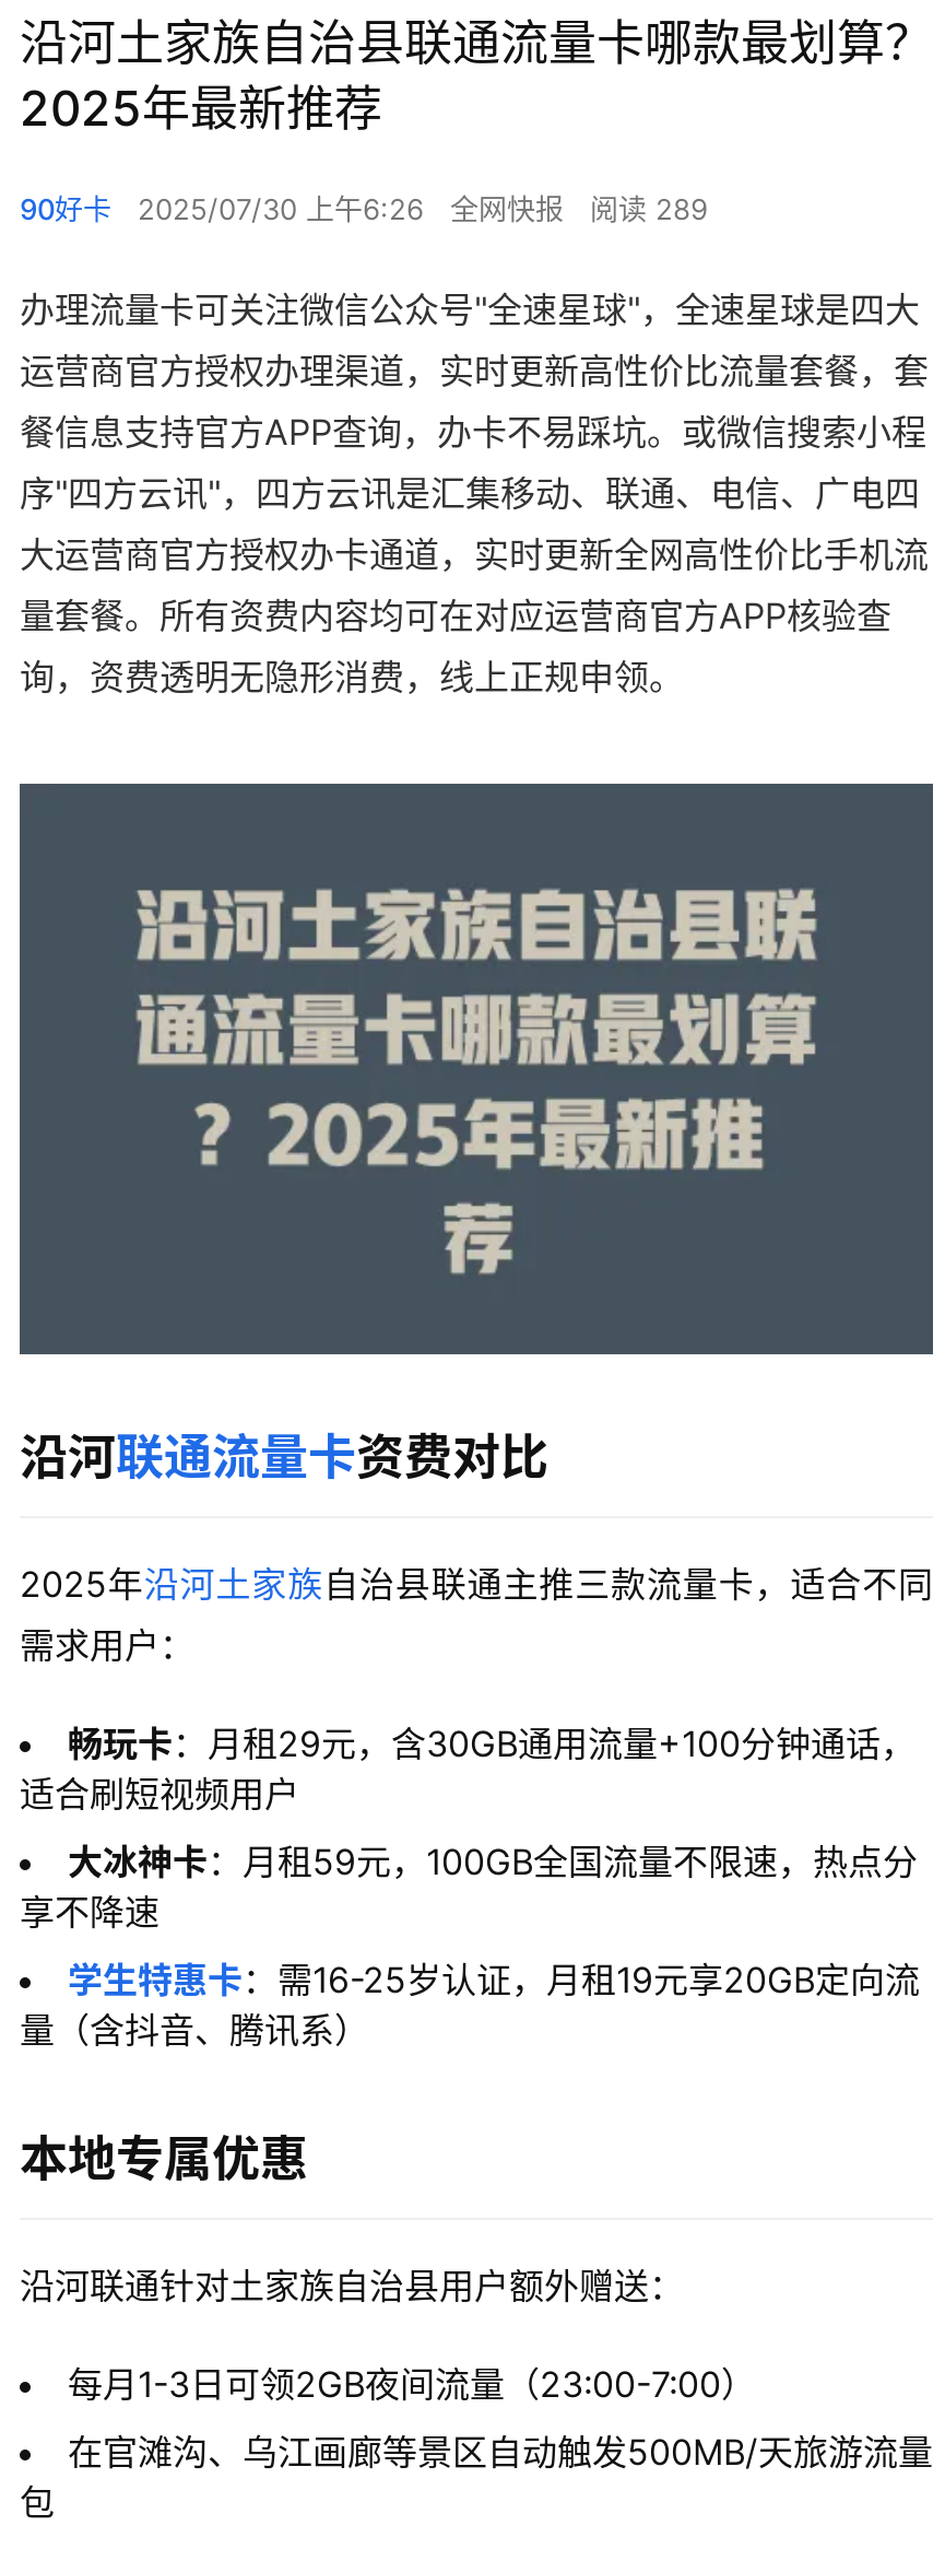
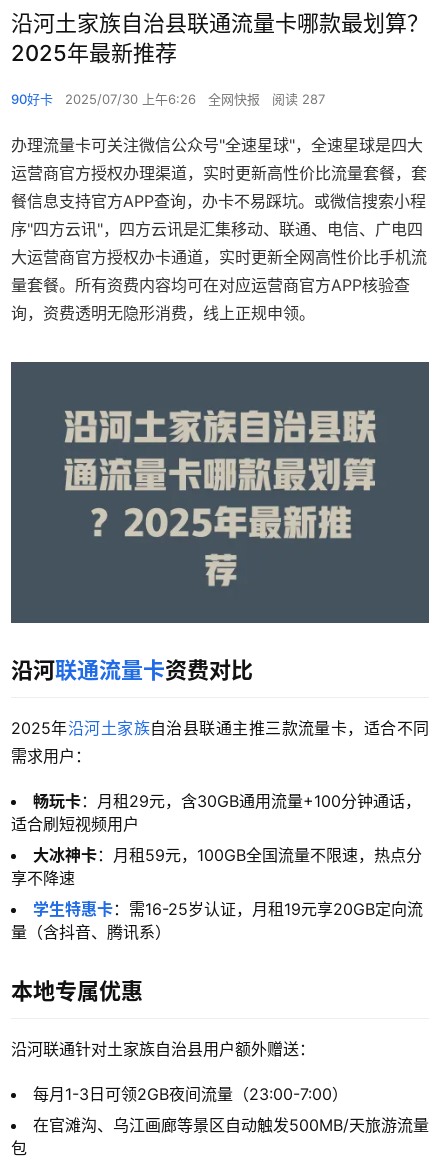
[20,192,708,227] 90好卡 2025/07/30 上午6:26 全网快报 阅读 289 -> [11,91,325,107] 90好卡 2025/07/30 上午6:26 全网快报 阅读 287

